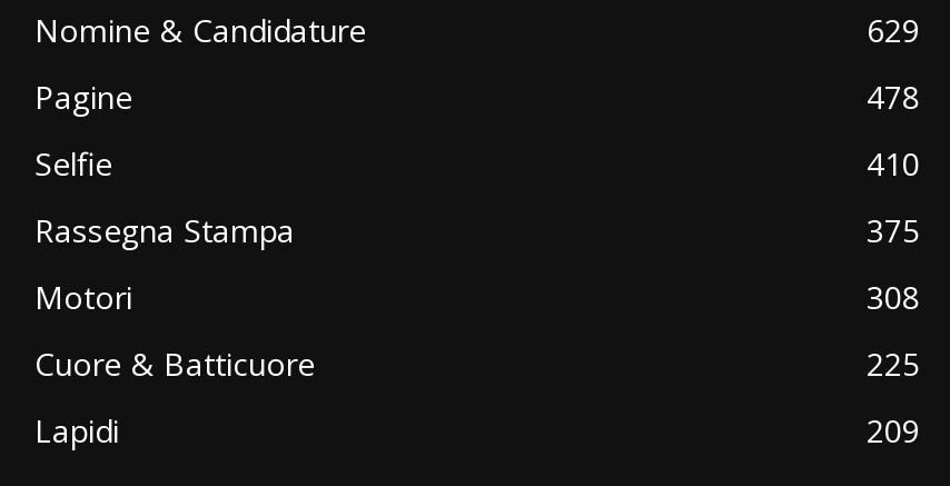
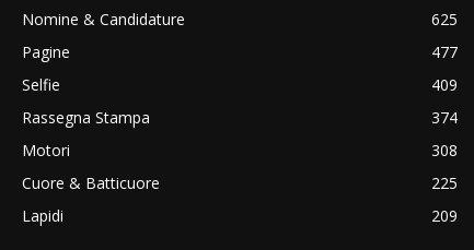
[867,10,920,52] 629 -> [431,9,458,30] 625
[867,77,920,119] 478 -> [431,42,458,63] 477
[867,143,920,186] 410 -> [431,75,458,95] 409
[867,210,920,252] 375 -> [431,107,458,128] 374

